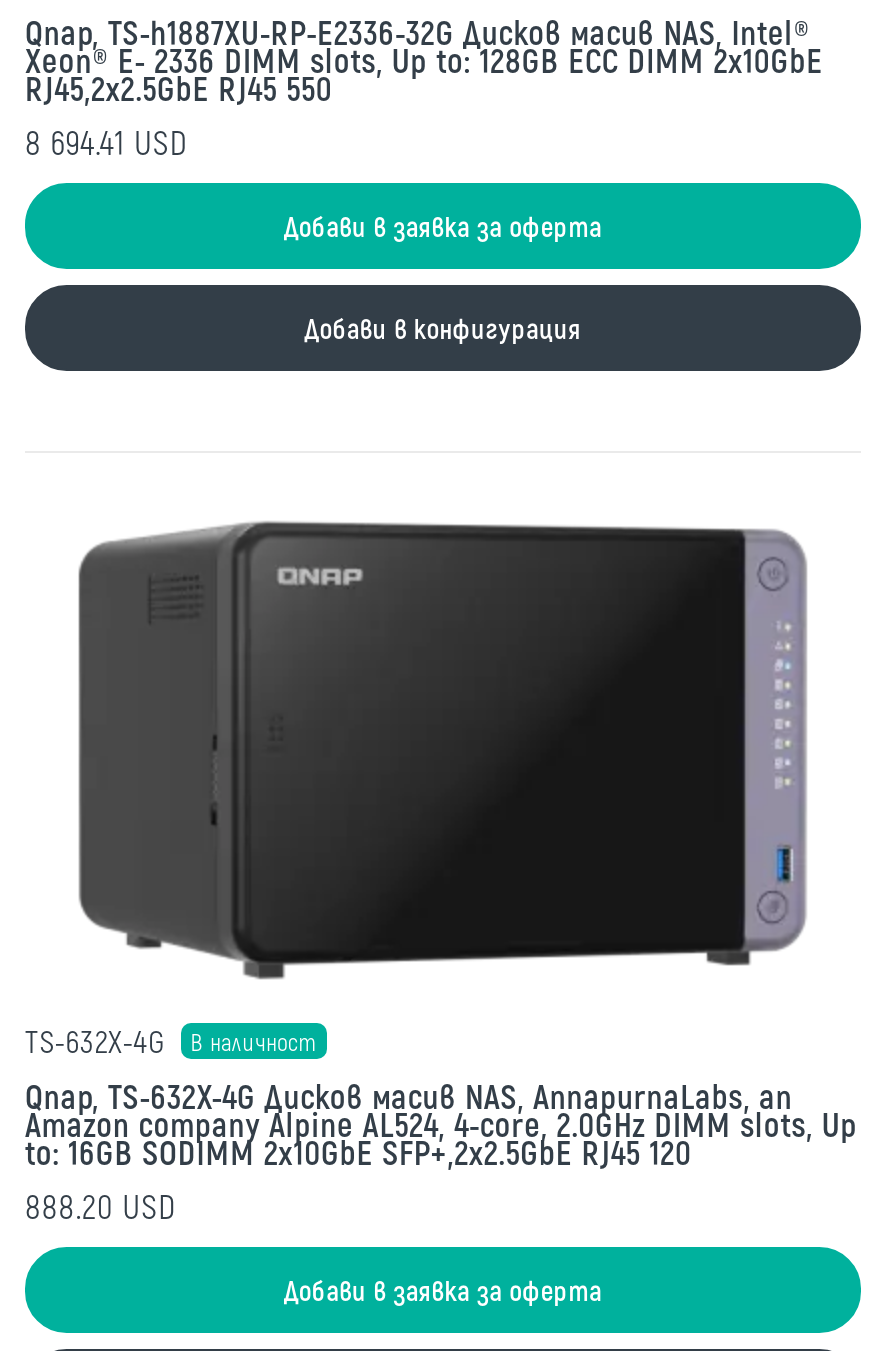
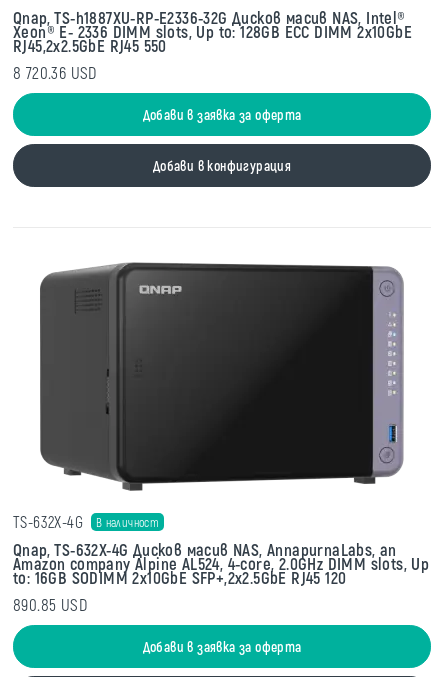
[25,120,187,160] 8 694.41 USD -> [13,62,97,82] 8 720.36 USD
[25,1184,175,1224] 888.20 USD -> [13,594,87,614] 890.85 USD

